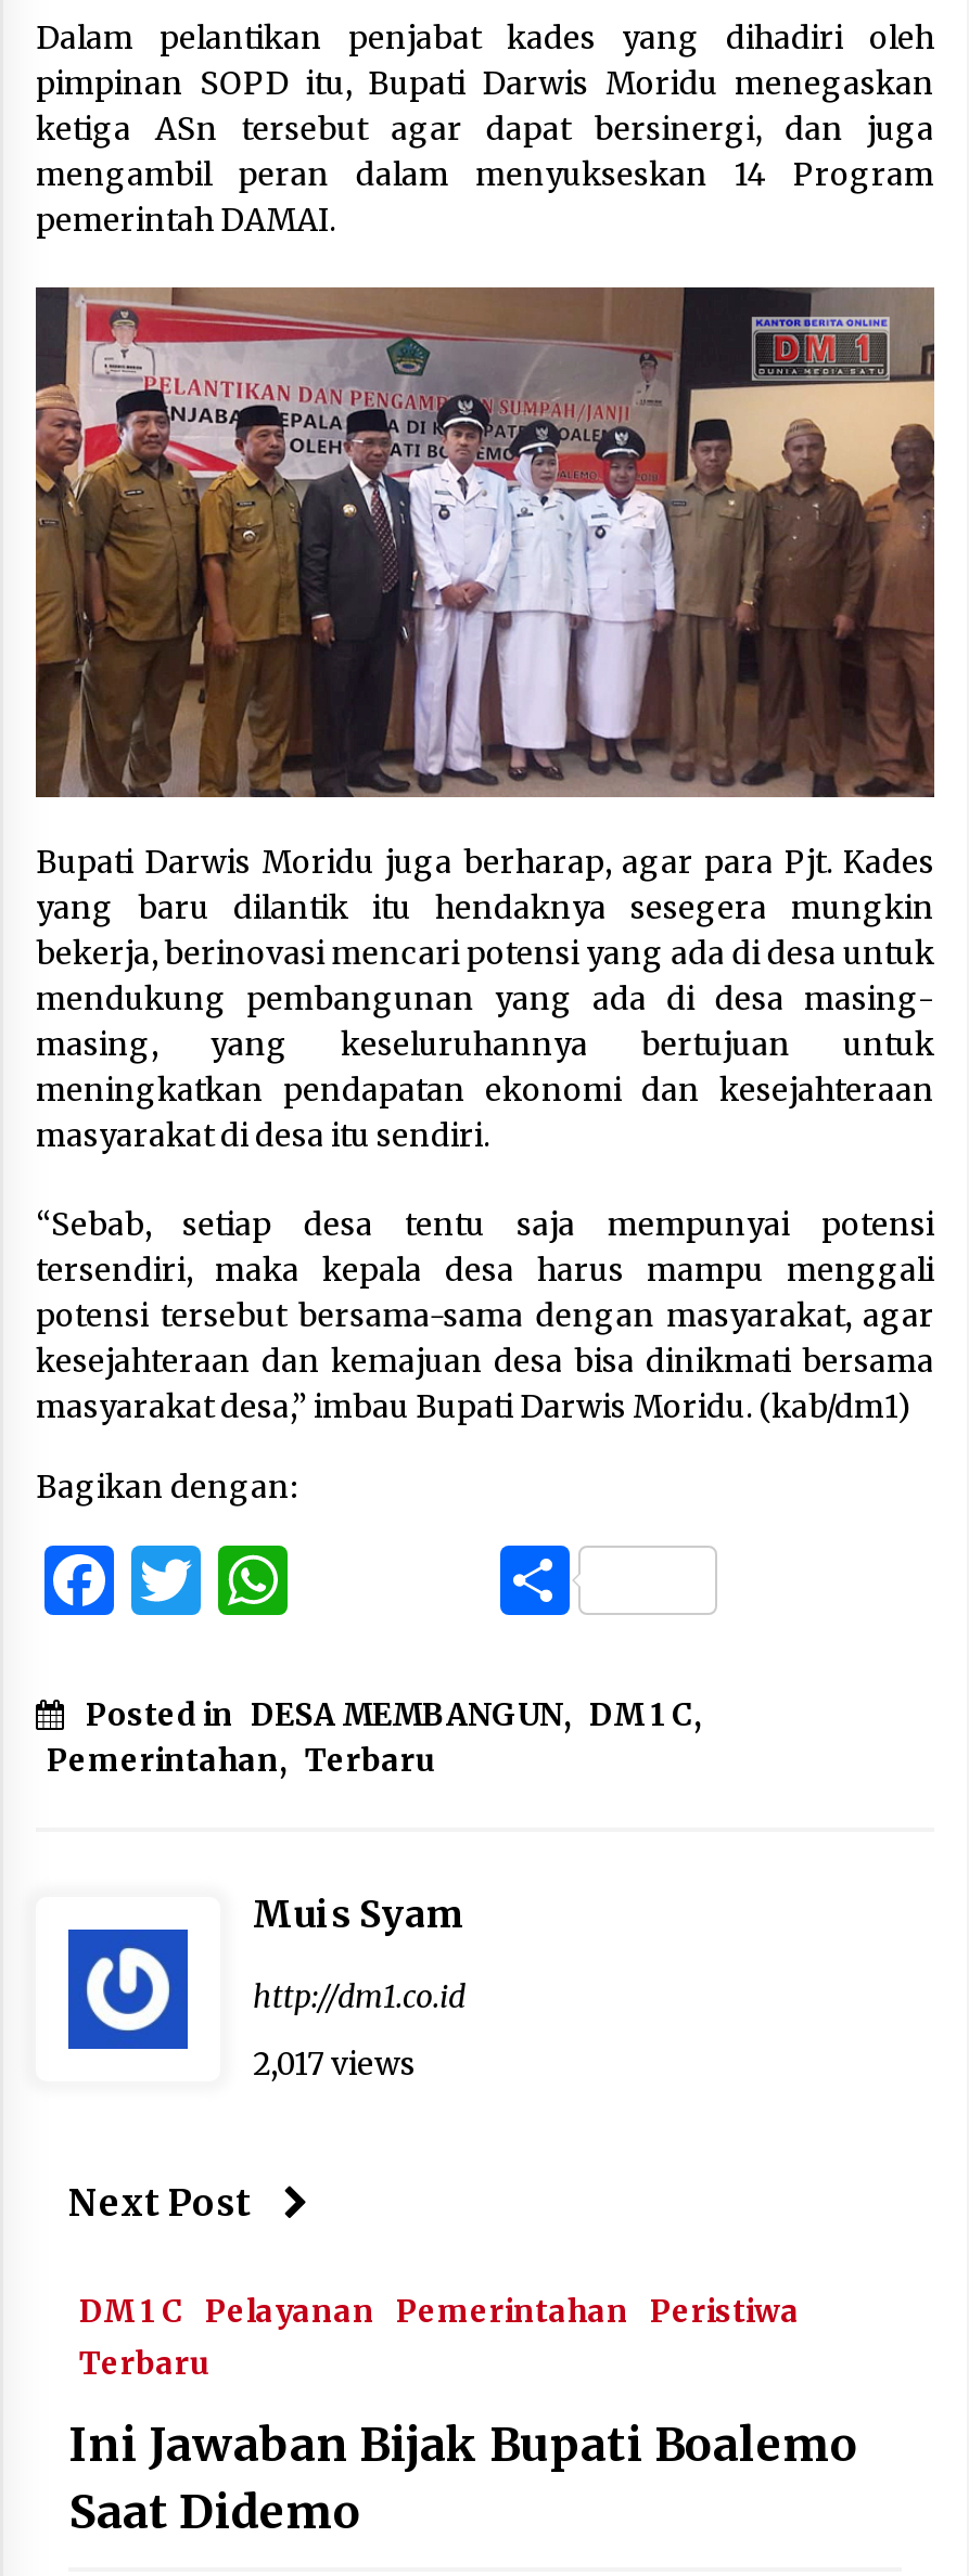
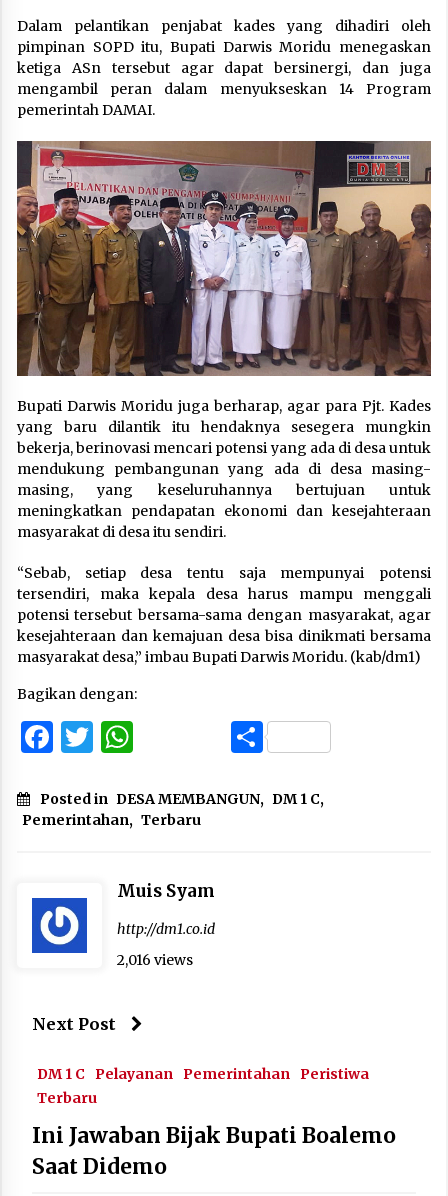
[253,2044,416,2083] 2,017 views -> [117,951,193,969] 2,016 views

